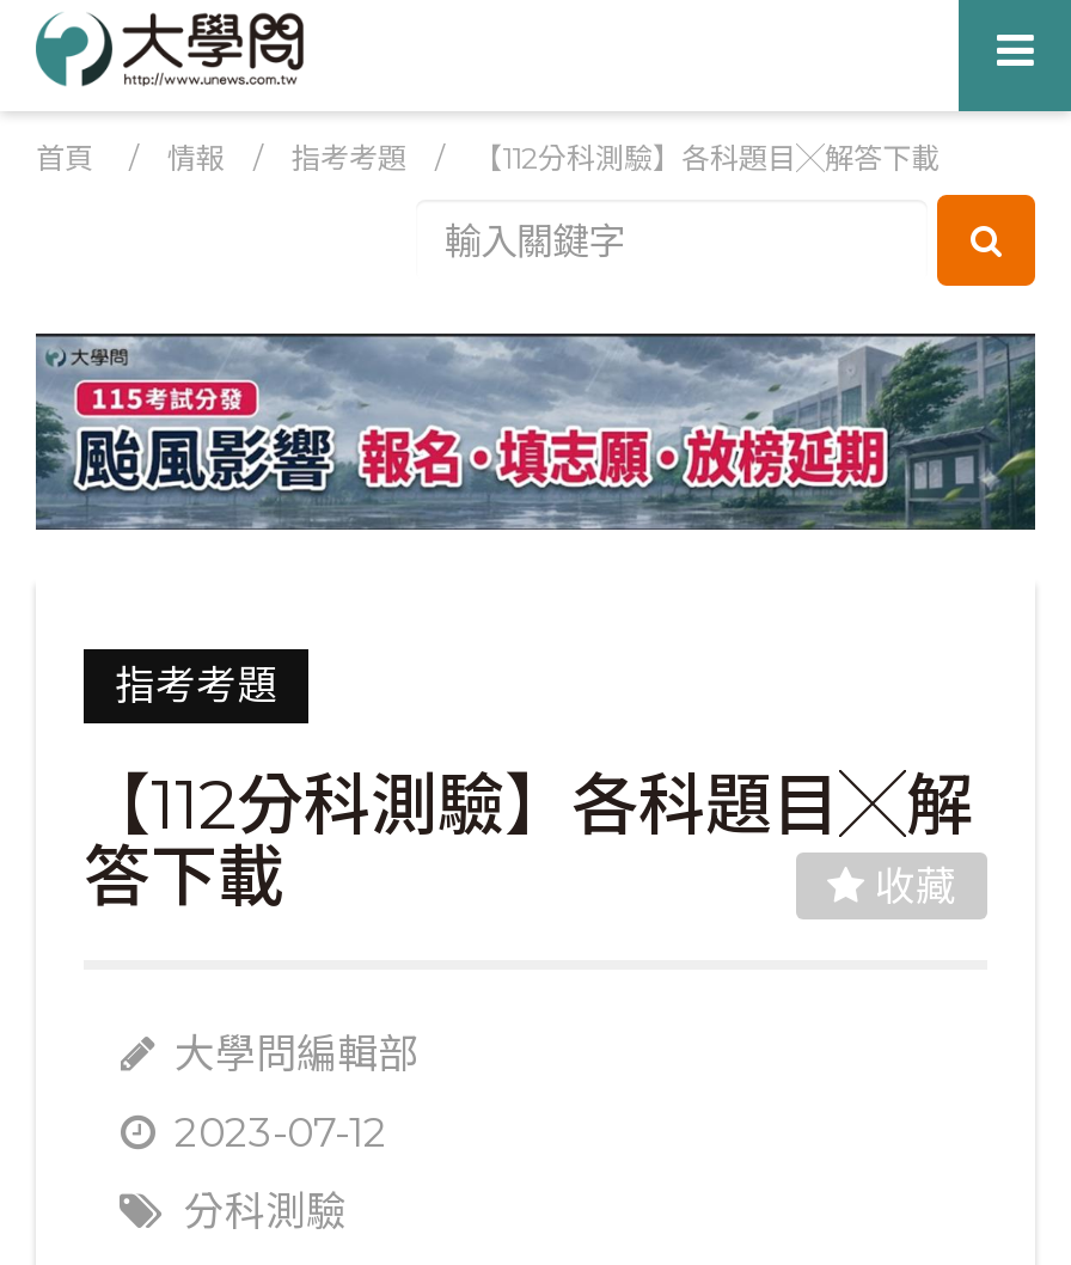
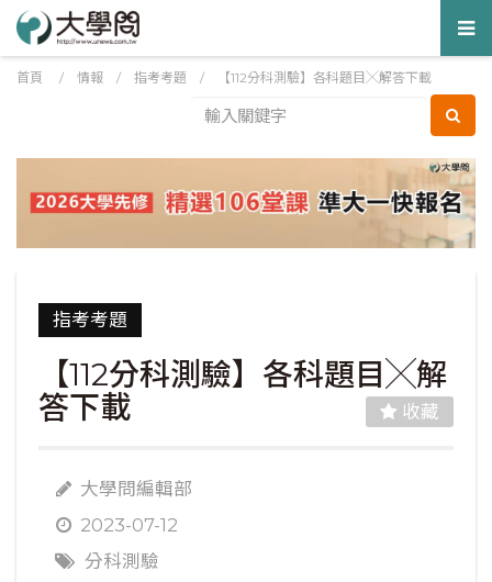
[33,331,1038,532] [image] -> [16,158,476,248] [image]

